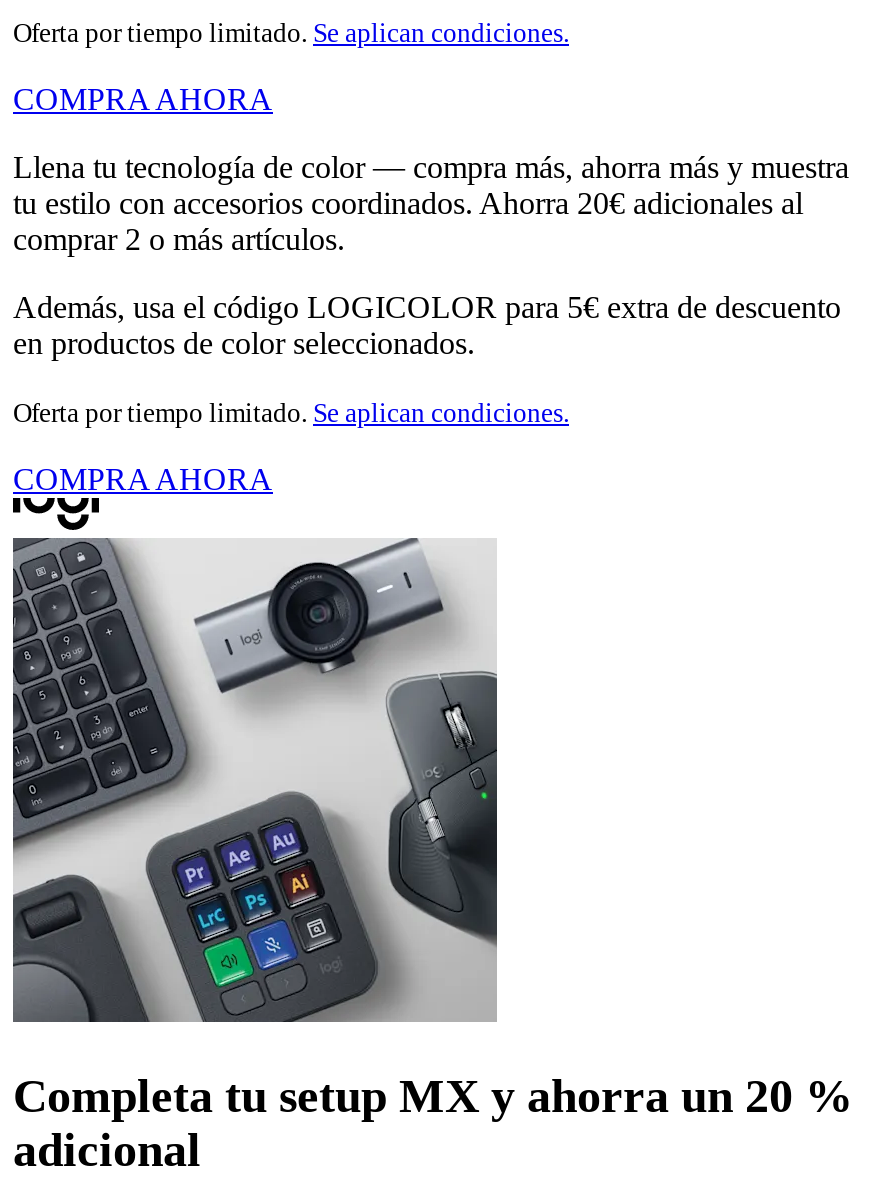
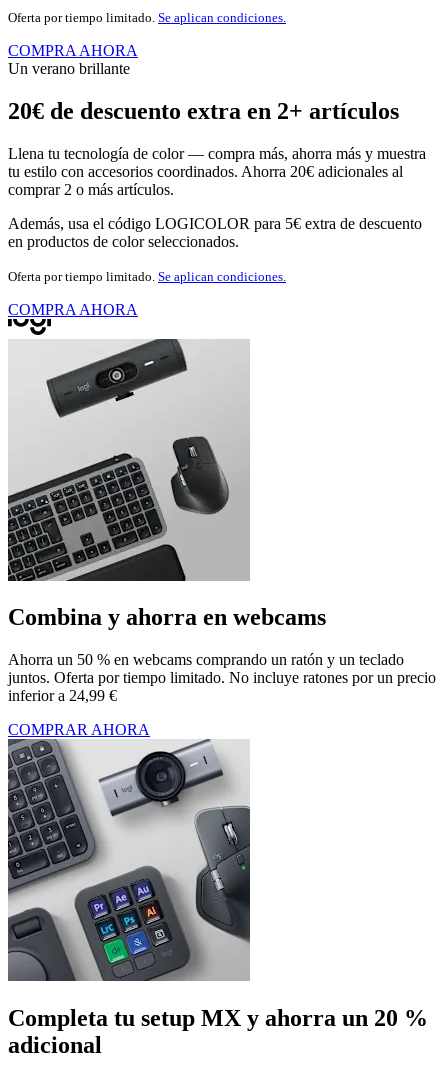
none -> [8,60,399,124] Un verano brillante | 20€ de descuento extra en 2+ artículos
none -> [7,338,436,738] [image] | Combina y ahorra en webcams | Ahorra un 50 % en webcams comprando un ratón y un teclado | juntos. Oferta por tiempo limitado. No incluye ratones por un precio | inferior a 24,99 € | COMPRAR AHORA

